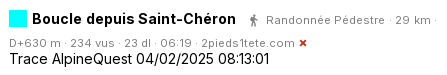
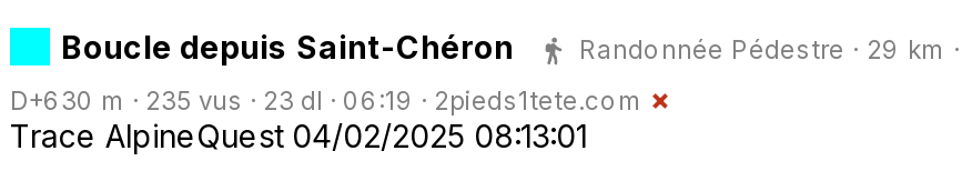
[9,36,295,50] D+630 m · 234 vus · 23 dl · 06:19 · 2pieds1tete.com -> [10,85,642,117] D+630 m · 235 vus · 23 dl · 06:19 · 2pieds1tete.com

